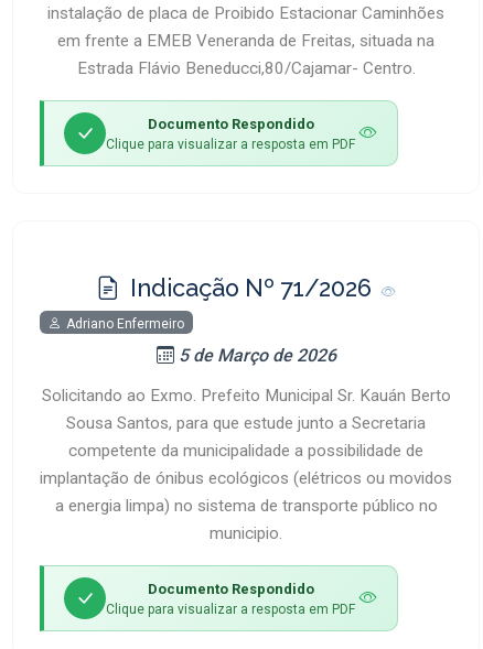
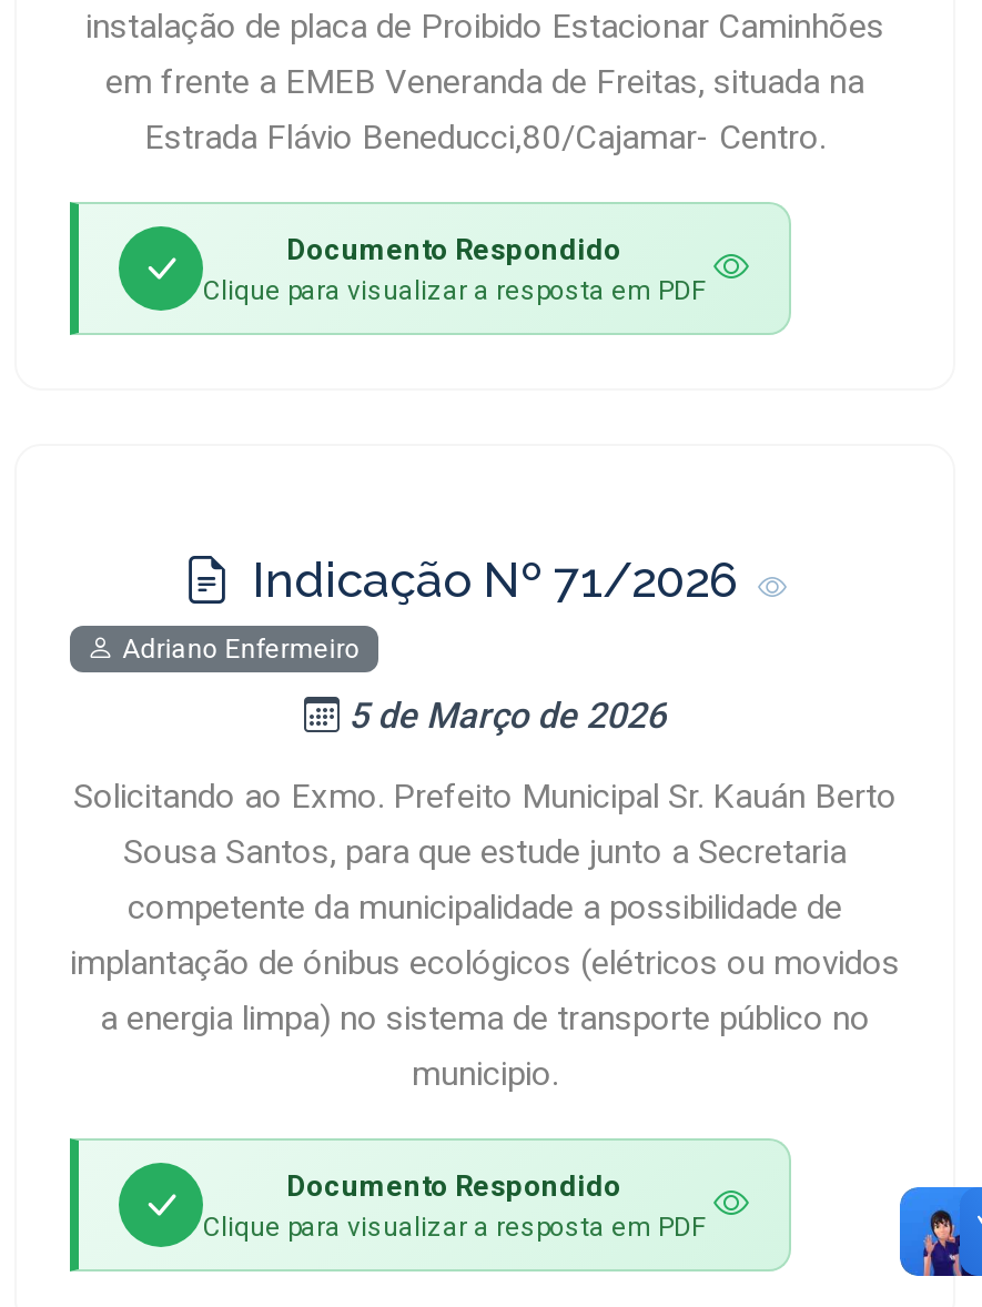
none -> [898,1185,975,1278] [image]

